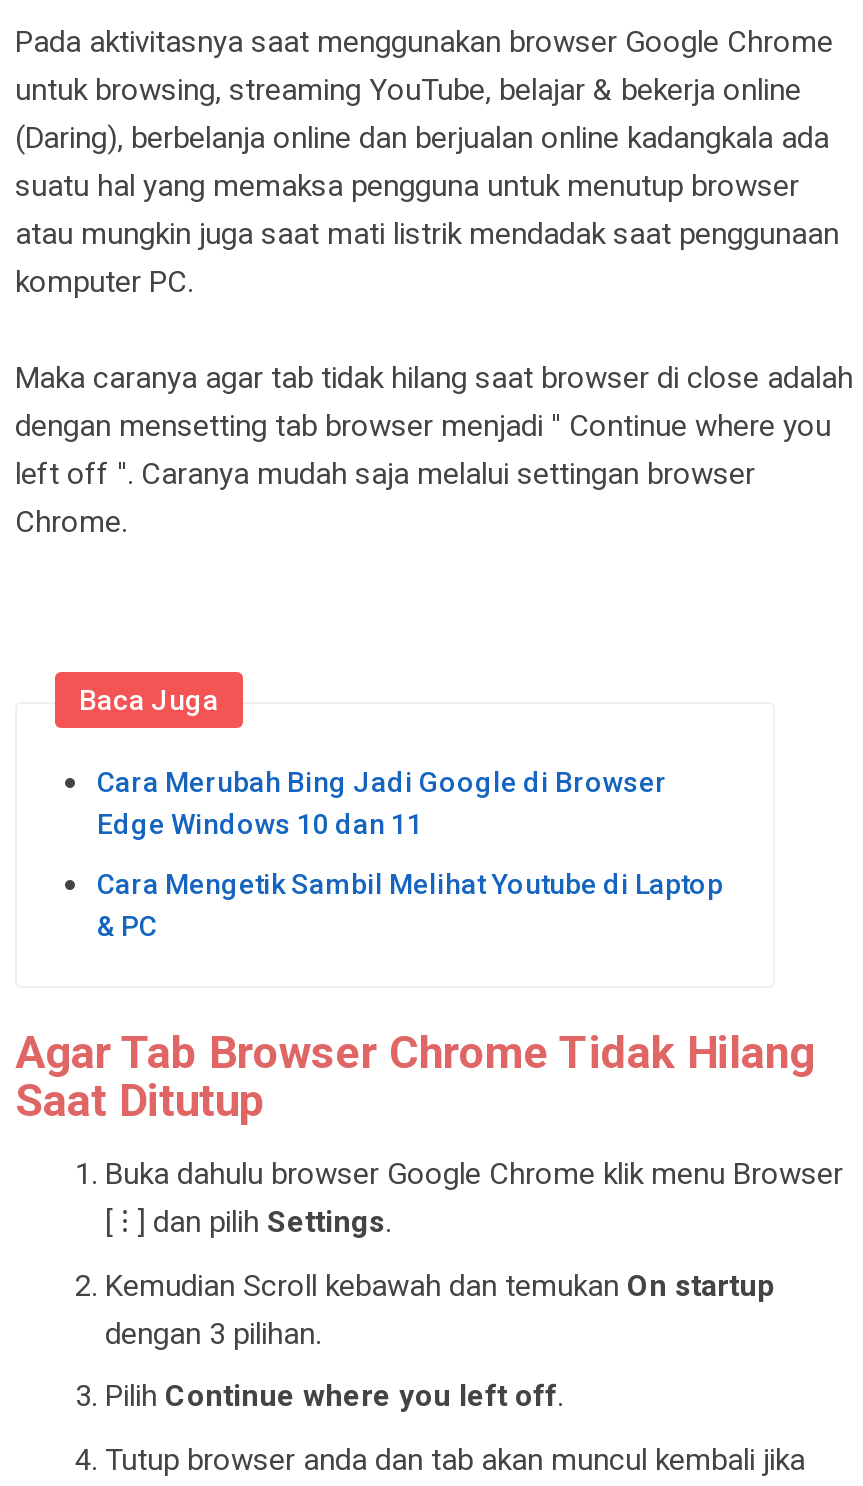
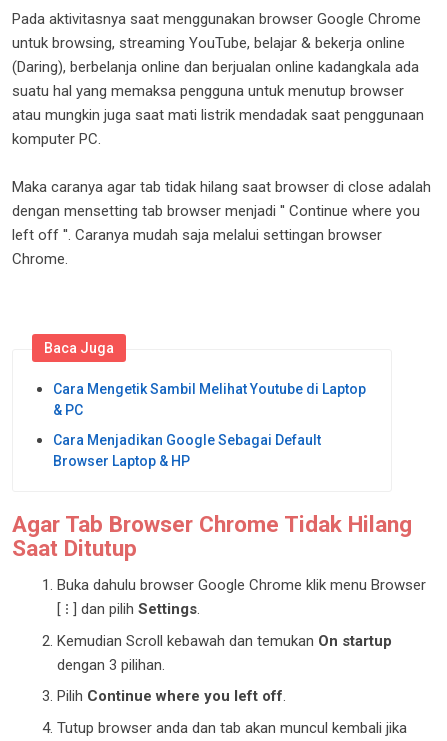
[97,766,667,840] Cara Merubah Bing Jadi Google di Browser | Edge Windows 10 dan 11 -> none
moved [97,868,723,942] -> [53,381,366,418]: Cara Mengetik Sambil Melihat Youtube di Laptop | & PC
none -> [53,432,321,469] Cara Menjadikan Google Sebagai Default | Browser Laptop & HP

